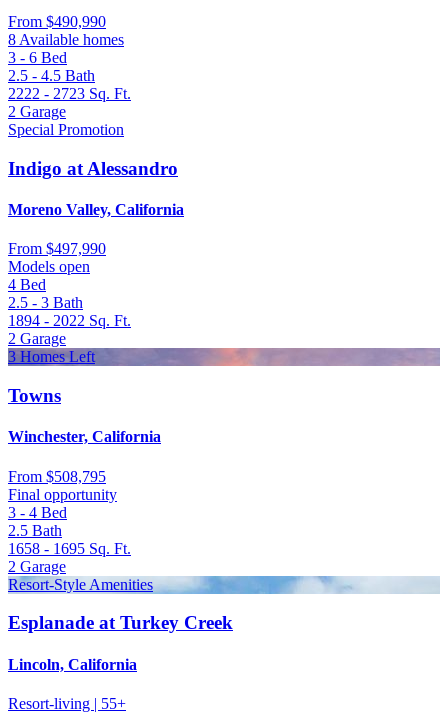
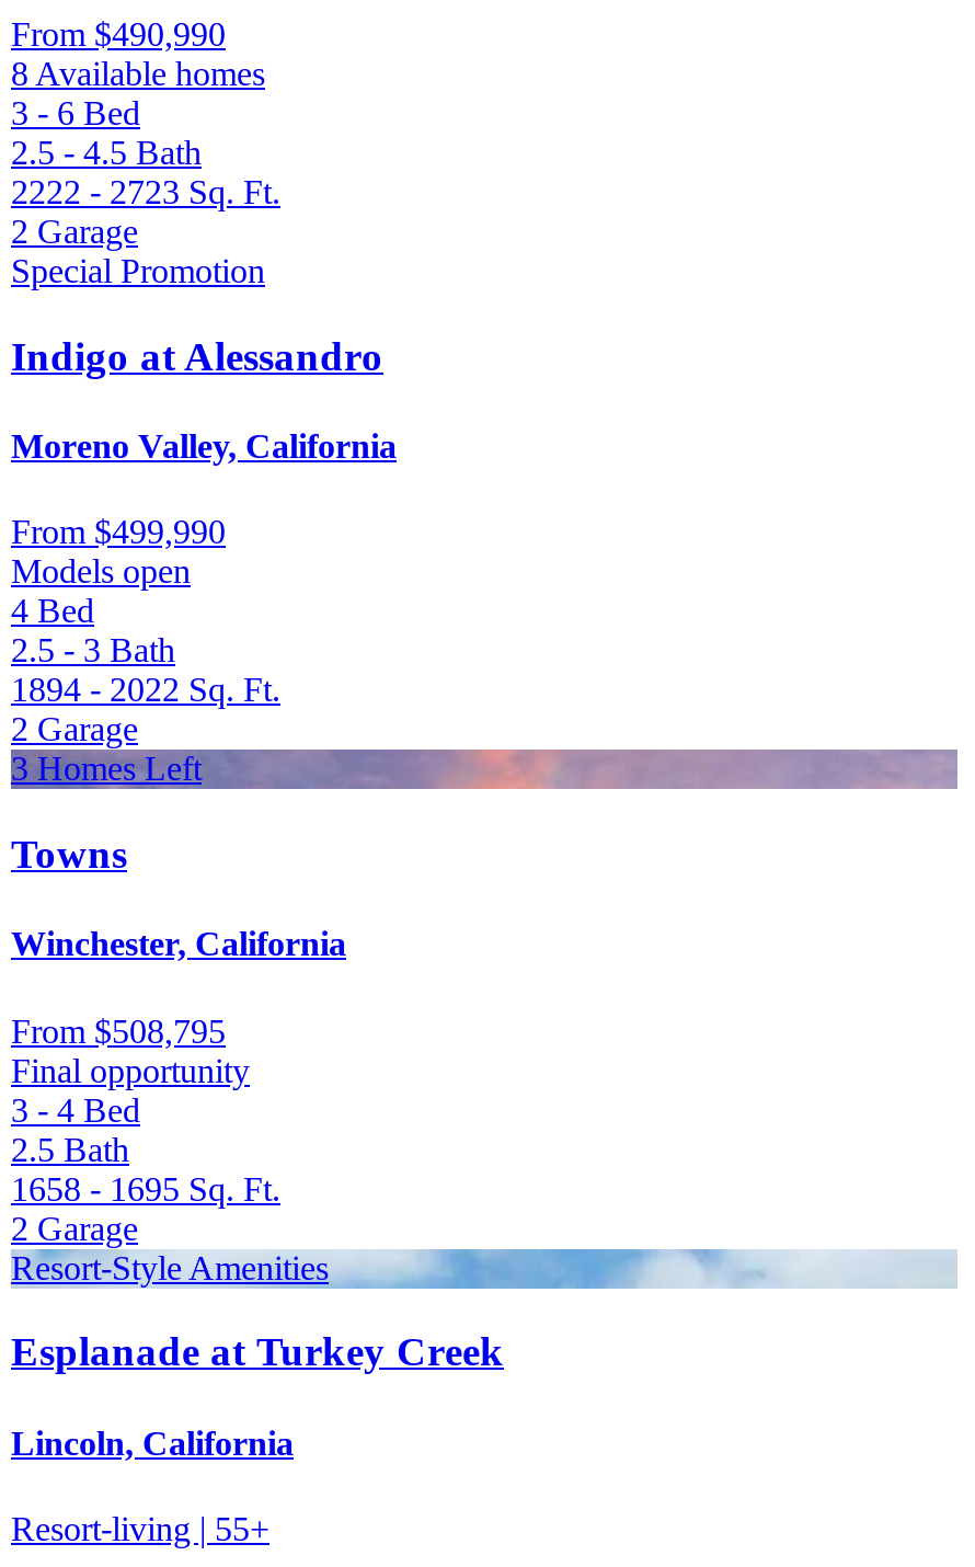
[8,240,106,257] From $497,990 -> [11,514,226,551] From $499,990

